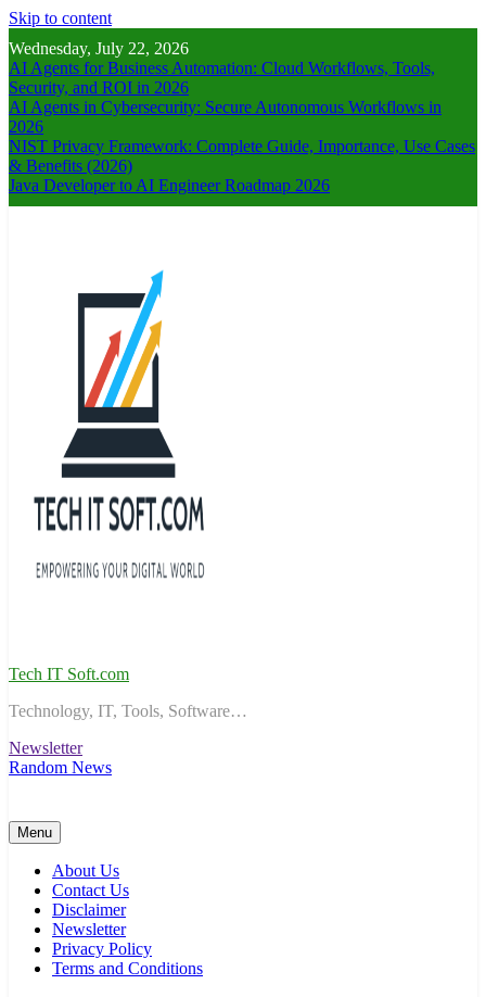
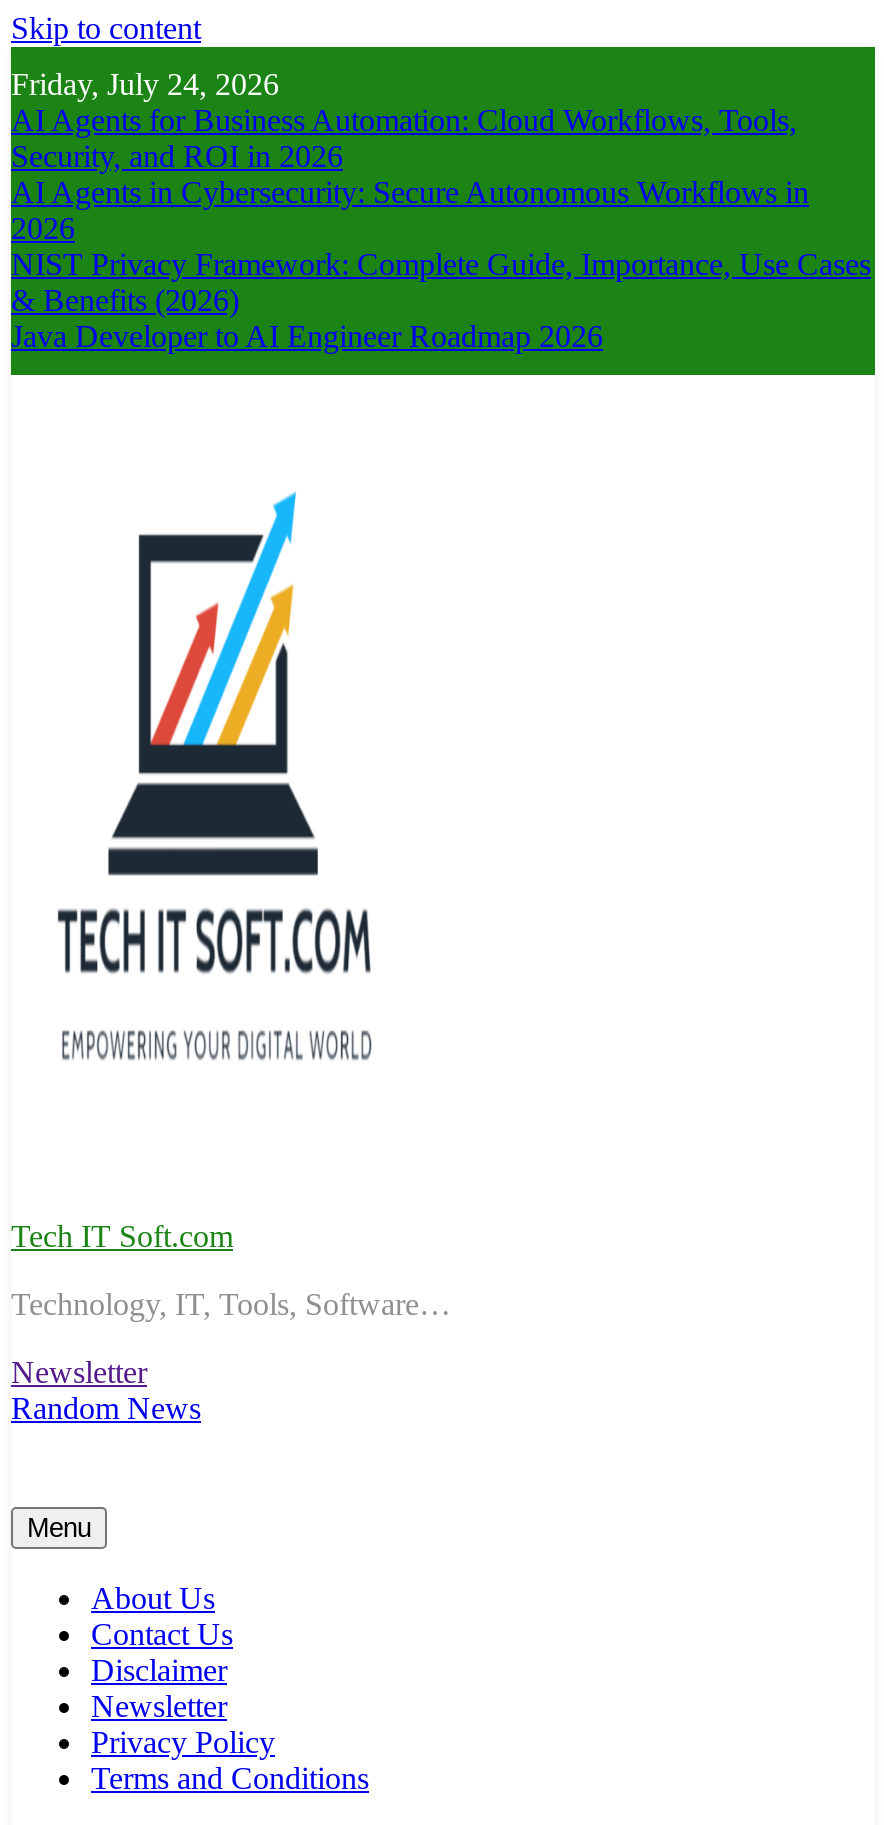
[9,39,189,58] Wednesday, July 22, 2026 -> [11,67,279,101] Friday, July 24, 2026

